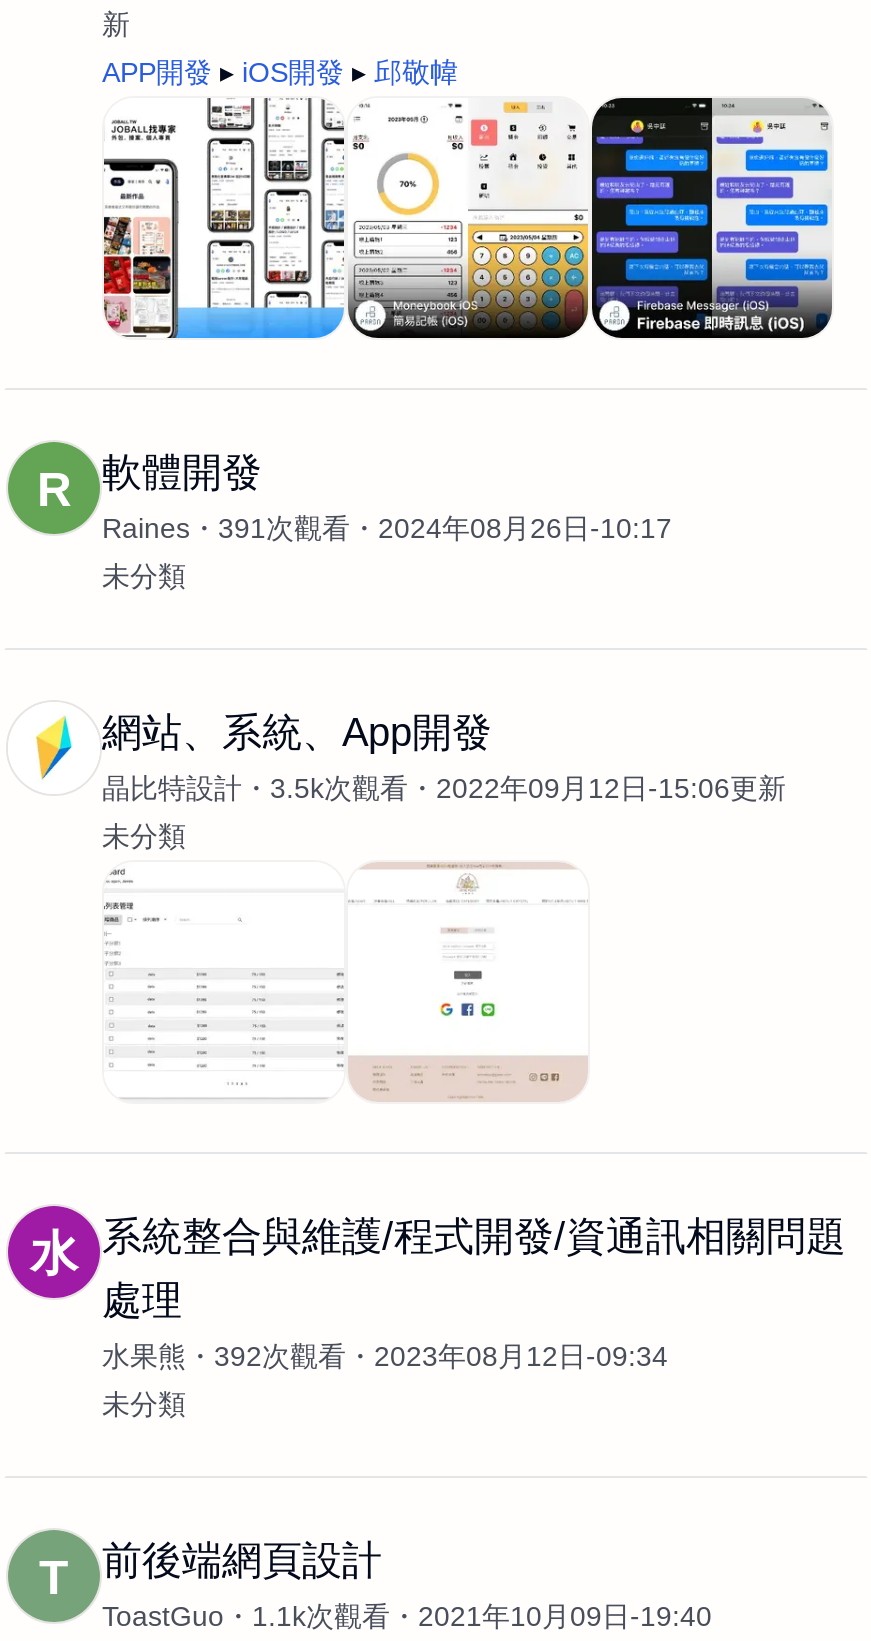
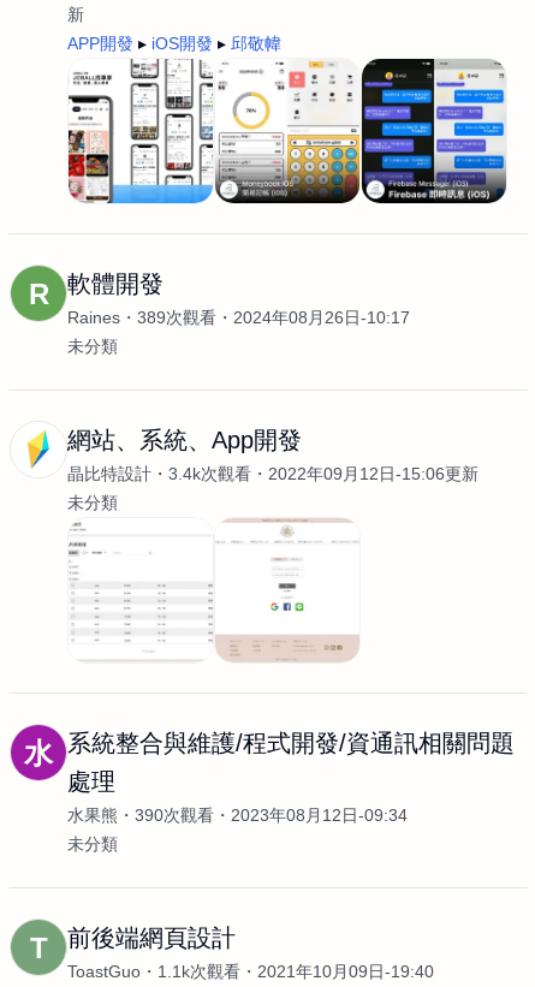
[102,512,672,544] Raines 391次觀看 2024年08月26日-10:17 -> [67,308,410,327] Raines 389次觀看 2024年08月26日-10:17
[102,772,786,804] 晶比特設計 3.5k次觀看 2022年09月12日-15:06更新 -> [67,464,478,483] 晶比特設計 3.4k次觀看 2022年09月12日-15:06更新
[102,1340,668,1372] 水果熊 392次觀看 2023年08月12日-09:34 -> [67,805,408,825] 水果熊 390次觀看 2023年08月12日-09:34

